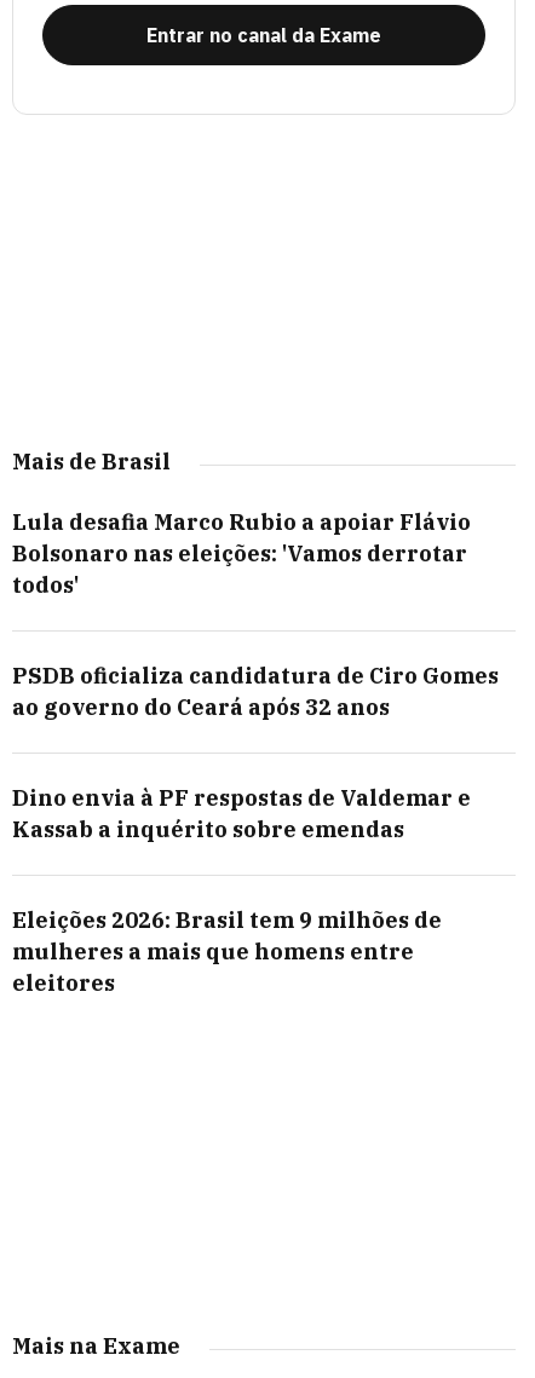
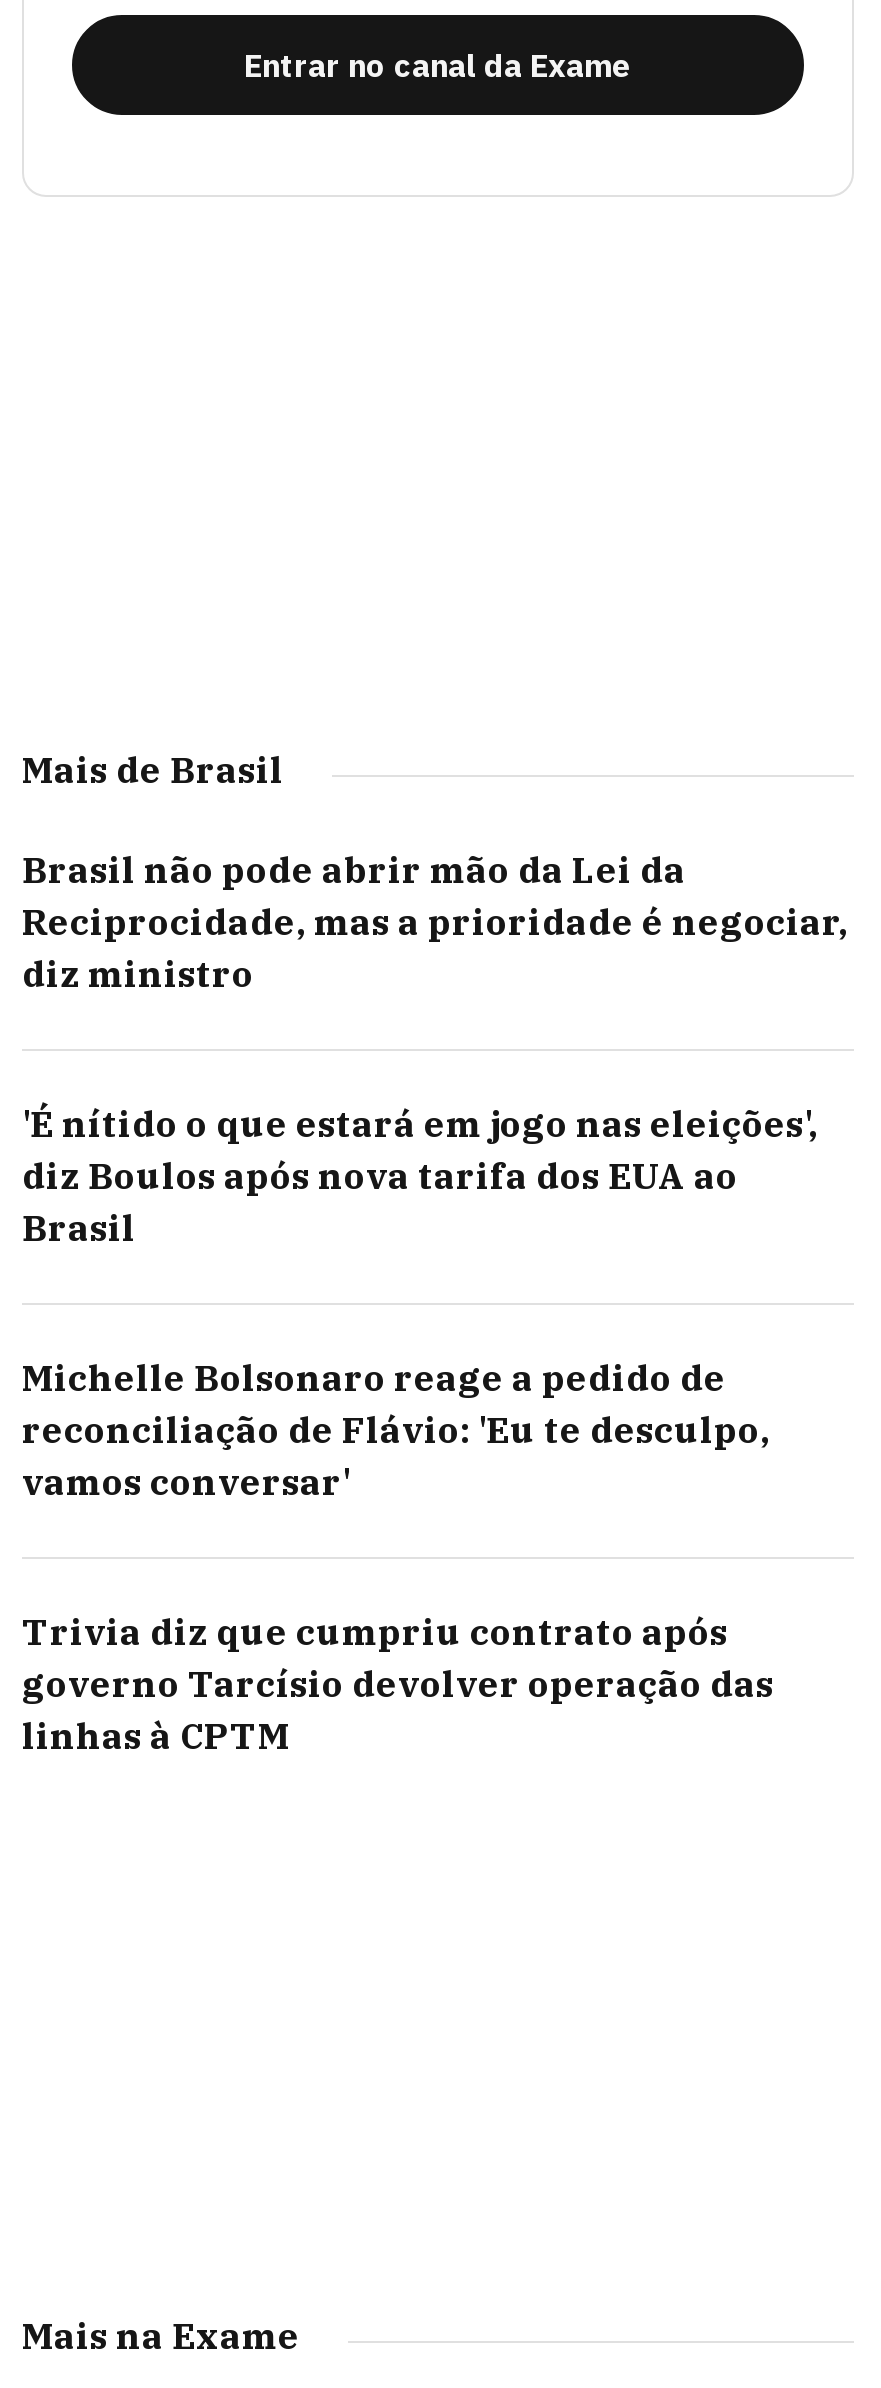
[12,508,471,599] Lula desafia Marco Rubio a apoiar Flávio | Bolsonaro nas eleições: 'Vamos derrotar | todos' -> [22,847,848,997] Brasil não pode abrir mão da Lei da | Reciprocidade, mas a prioridade é negociar, | diz ministro
[12,662,499,721] PSDB oficializa candidatura de Ciro Gomes | ao governo do Ceará após 32 anos -> [22,1101,818,1251] 'É nítido o que estará em jogo nas eleições', | diz Boulos após nova tarifa dos EUA ao | Brasil
[12,784,471,843] Dino envia à PF respostas de Valdemar e | Kassab a inquérito sobre emendas -> [22,1355,770,1505] Michelle Bolsonaro reage a pedido de | reconciliação de Flávio: 'Eu te desculpo, | vamos conversar'
[12,906,442,997] Eleições 2026: Brasil tem 9 milhões de | mulheres a mais que homens entre | eleitores -> [22,1609,774,1759] Trivia diz que cumpriu contrato após | governo Tarcísio devolver operação das | linhas à CPTM

